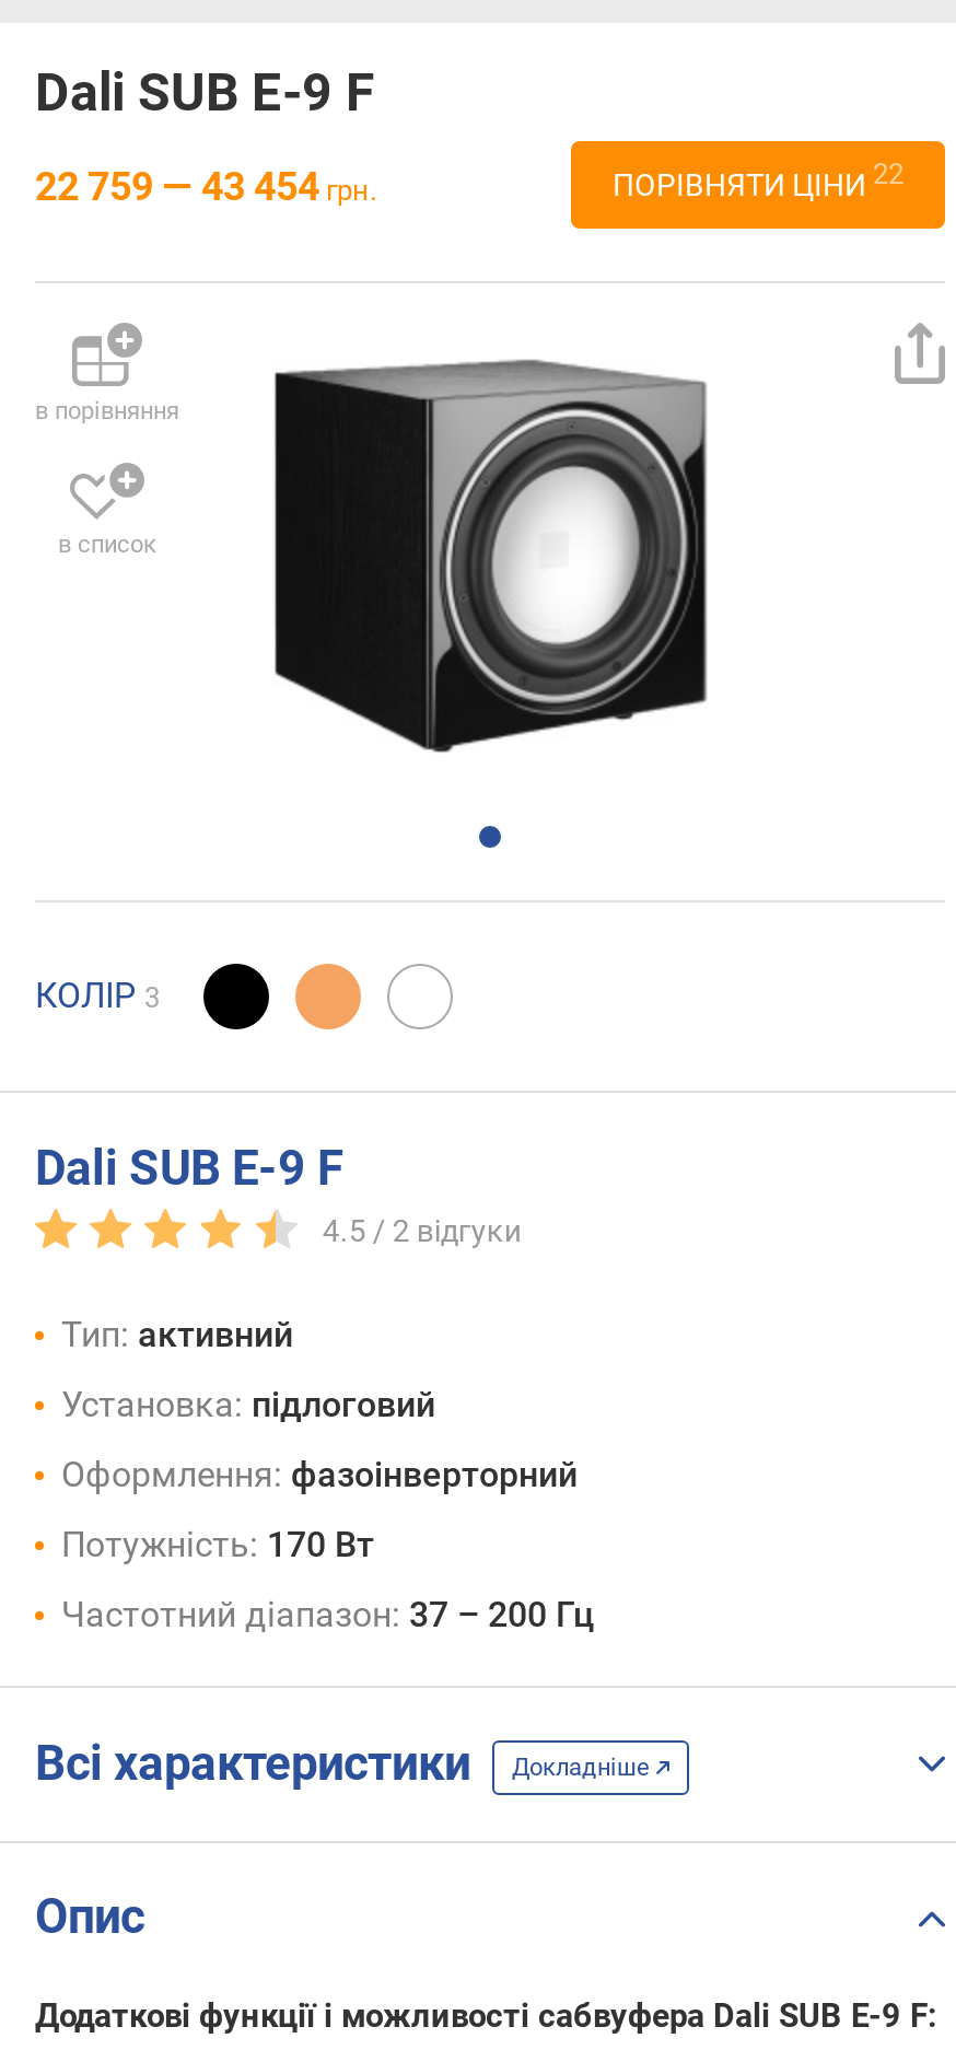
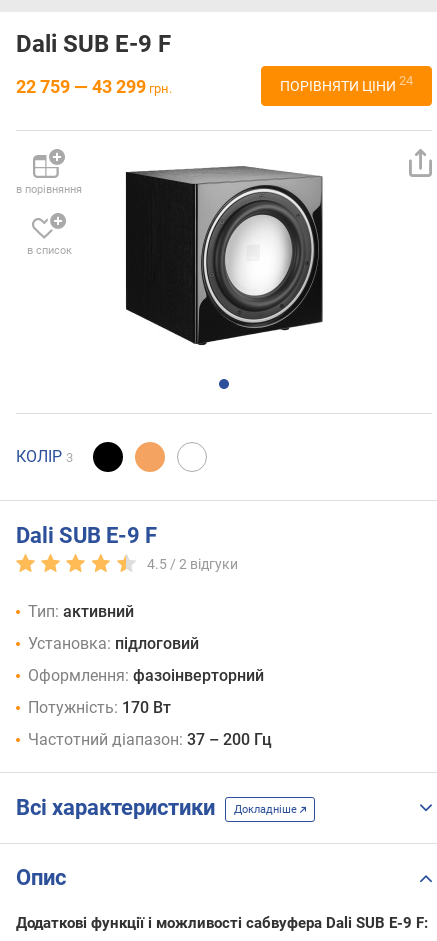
[35,162,376,208] 22 759 — 43 454 грн. -> [16,75,172,96] 22 759 — 43 299 грн.
[613,157,903,202] ПОРІВНЯТИ ЦІНИ 22 -> [280,73,413,94] ПОРІВНЯТИ ЦІНИ 24

